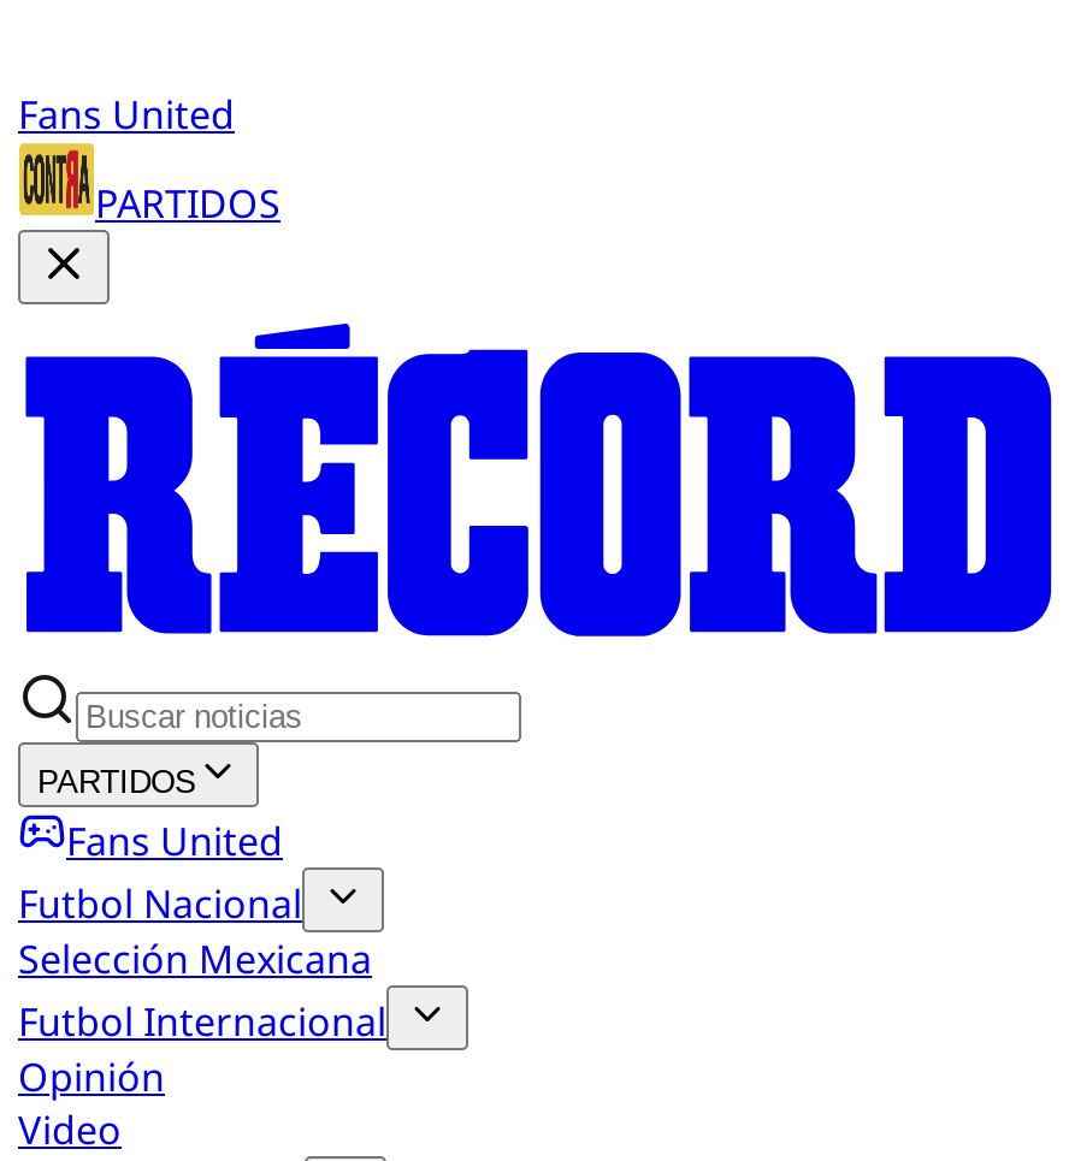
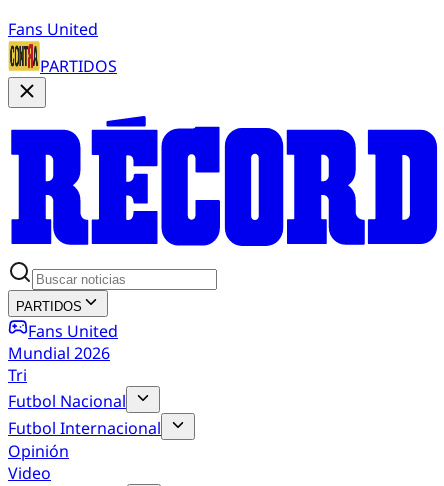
none -> [8,342,110,386] Mundial 2026 | Tri
moved [18,876,302,929] -> [8,390,126,412]: Futbol Nacional
[18,931,372,984] Selección Mexicana -> none

